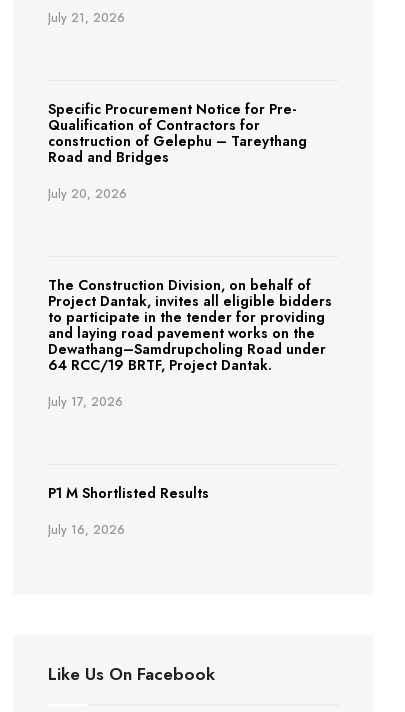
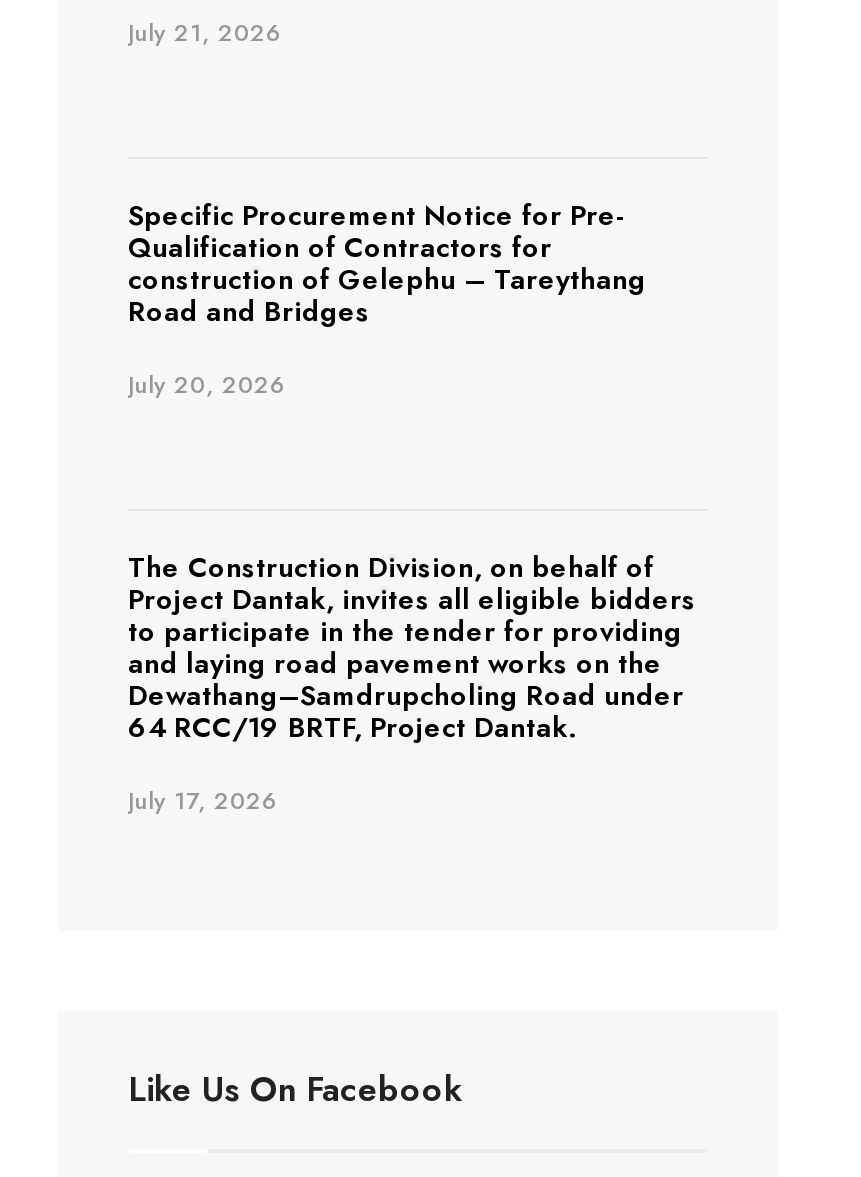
[48,483,209,539] P1 M Shortlisted Results | July 16, 2026 -> none

